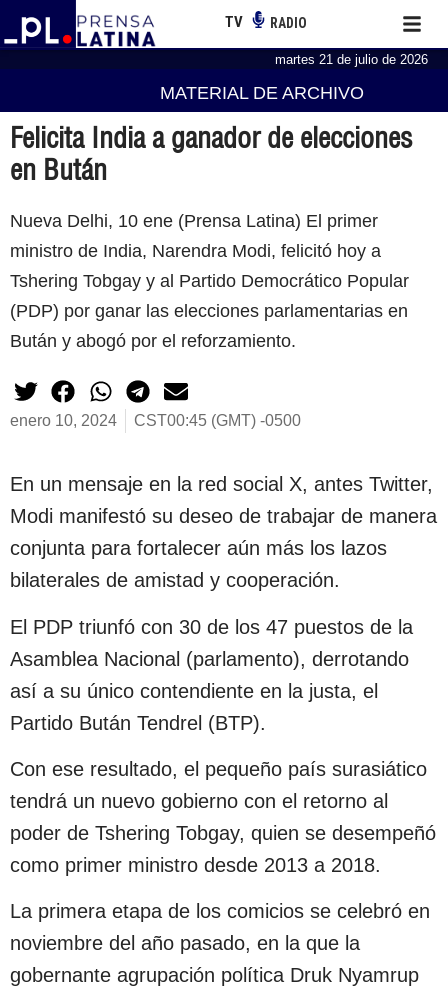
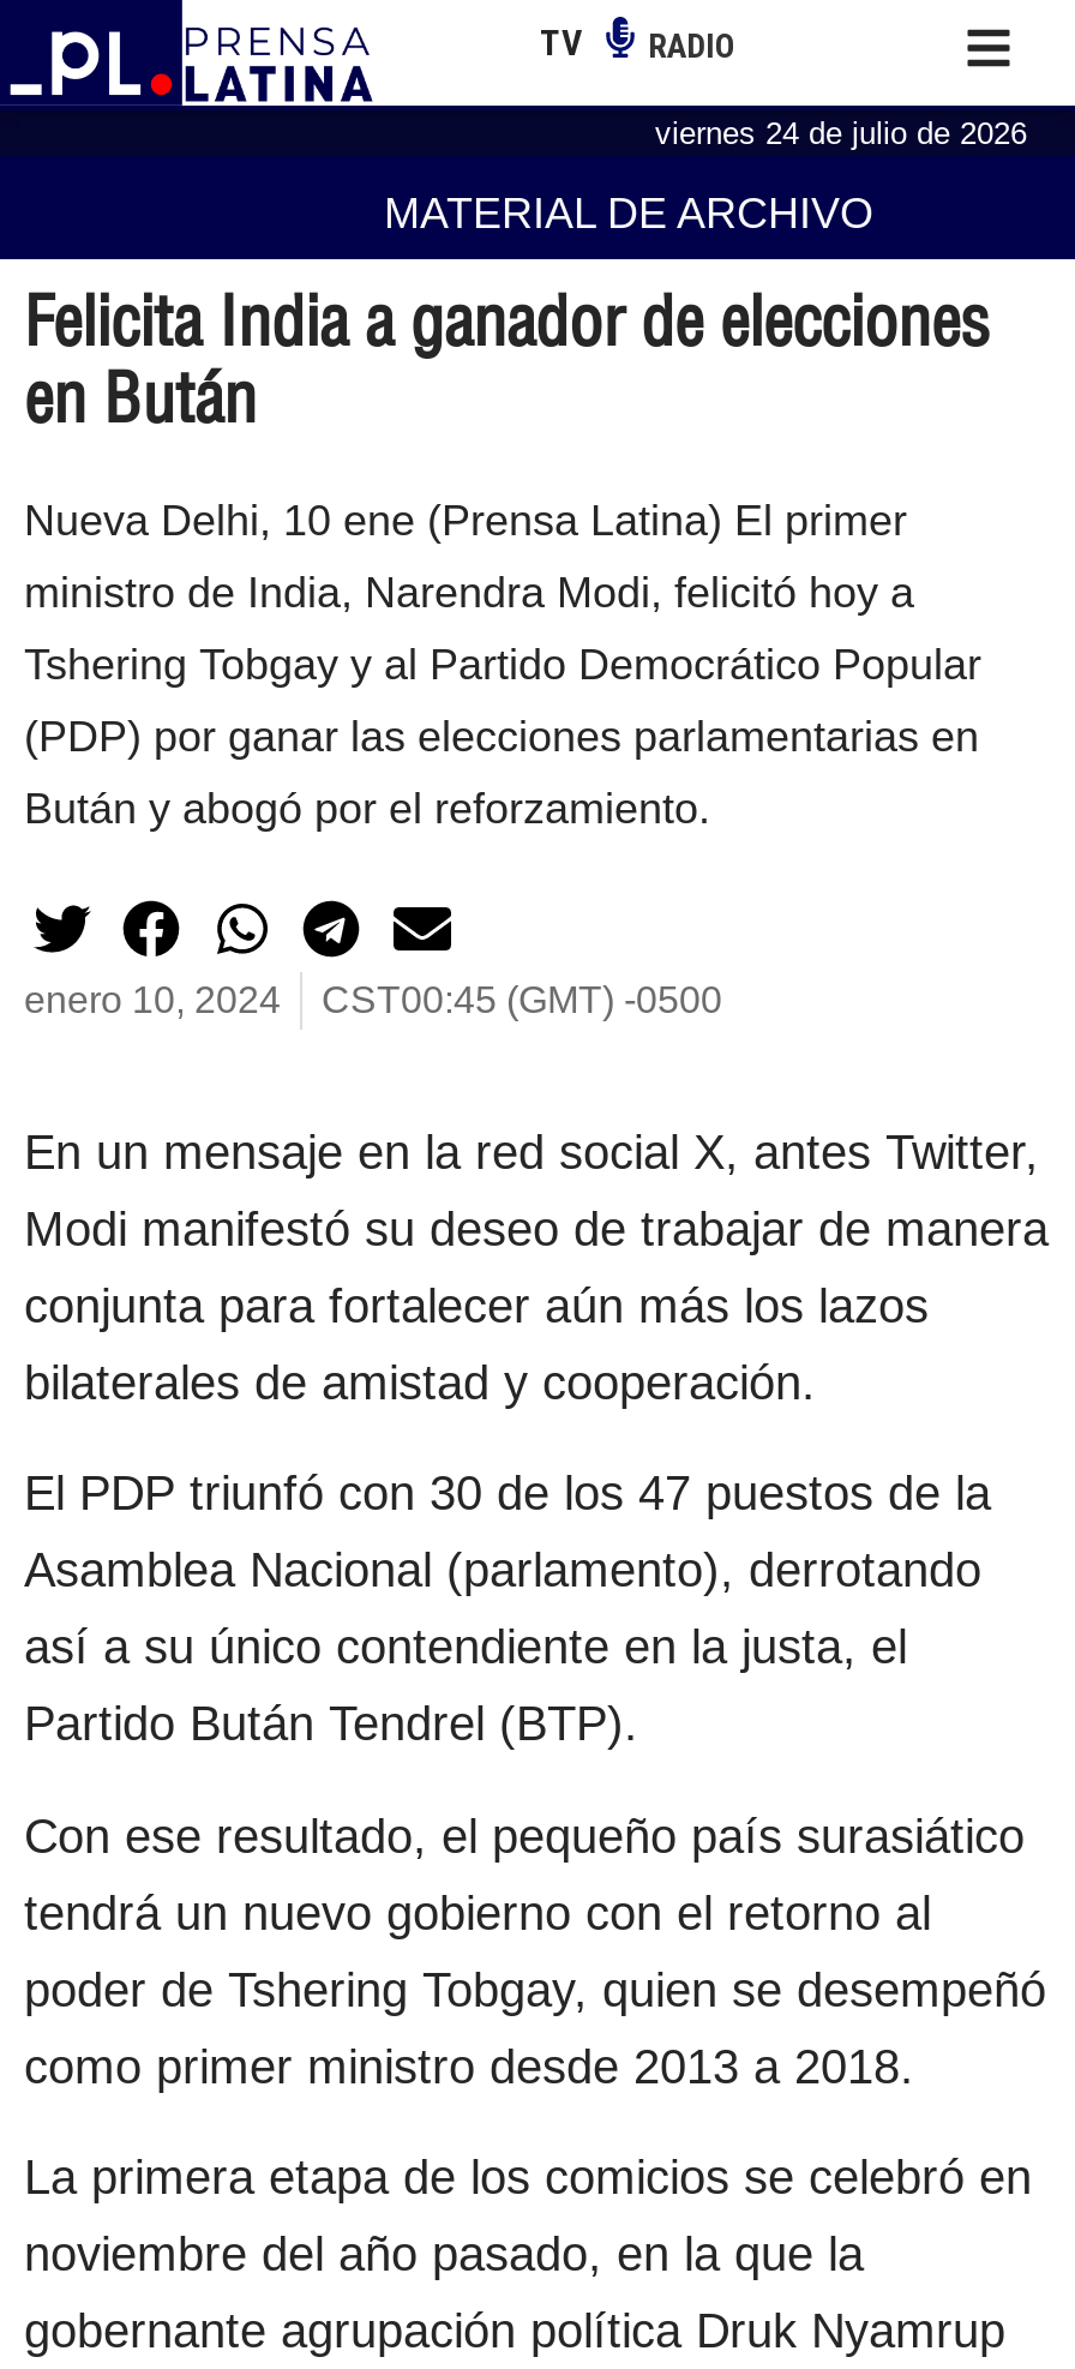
[275,52,428,67] martes 21 de julio de 2026 -> [655,114,1027,150] viernes 24 de julio de 2026

